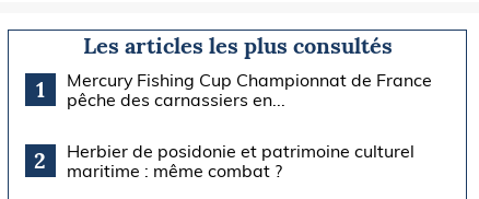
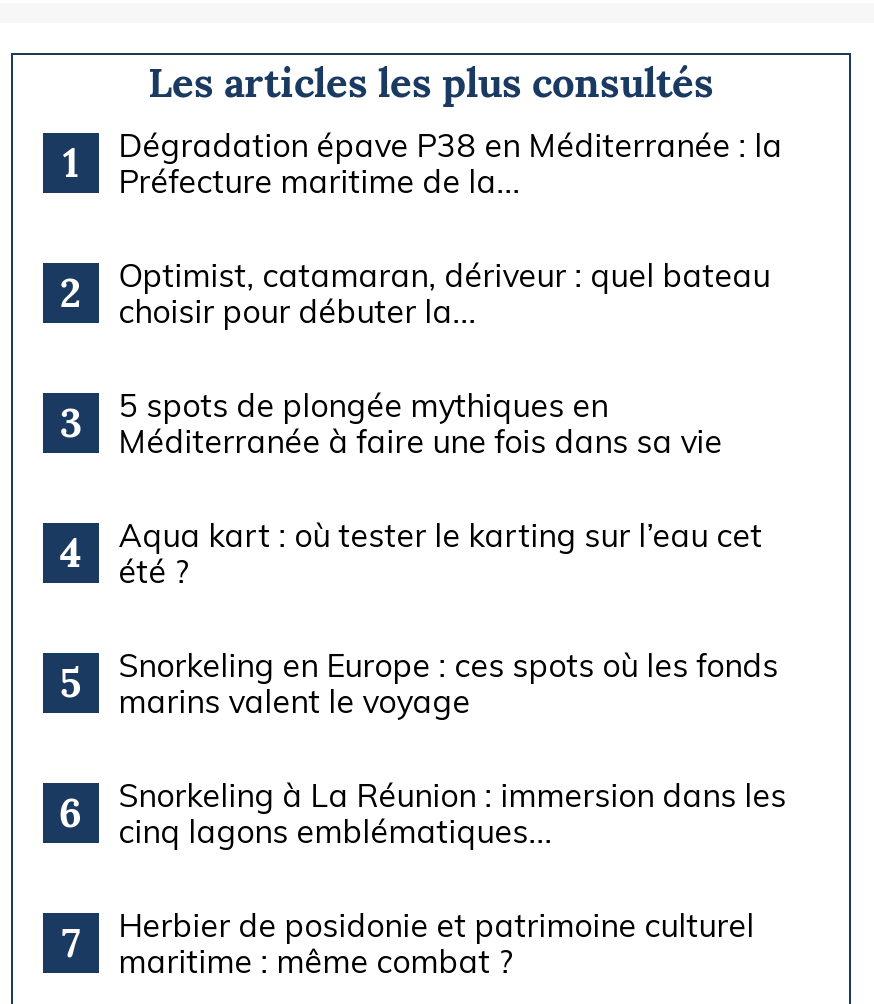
[66,69,432,110] Mercury Fishing Cup Championnat de France | pêche des carnassiers en... -> [118,126,782,202] Dégradation épave P38 en Méditerranée : la | Préfecture maritime de la...
none -> [59,256,786,968] Optimist, catamaran, dériveur : quel bateau | choisir pour débuter la... | 3 | 5 spots de plongée mythiques en | Méditerranée à faire une fois dans sa vie | 4 | Aqua kart : où tester le karting sur l’eau cet | été ? | 5 | Snorkeling en Europe : ces spots où les fonds | marins valent le voyage | 6 | Snorkeling à La Réunion : immersion dans les | cinq lagons emblématiques... | 7

